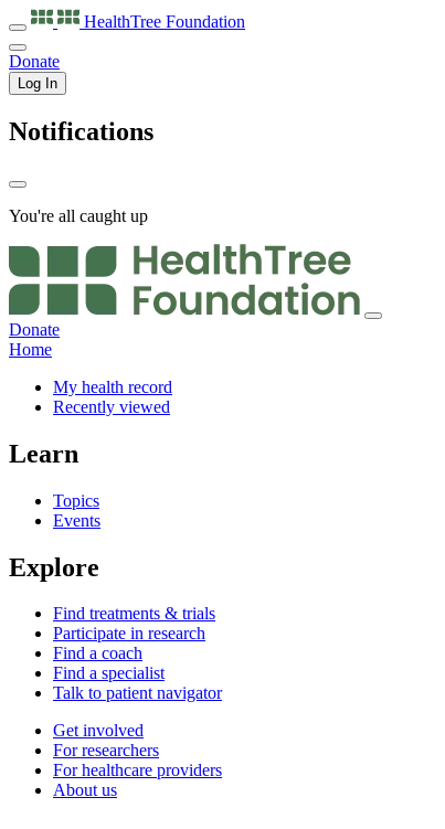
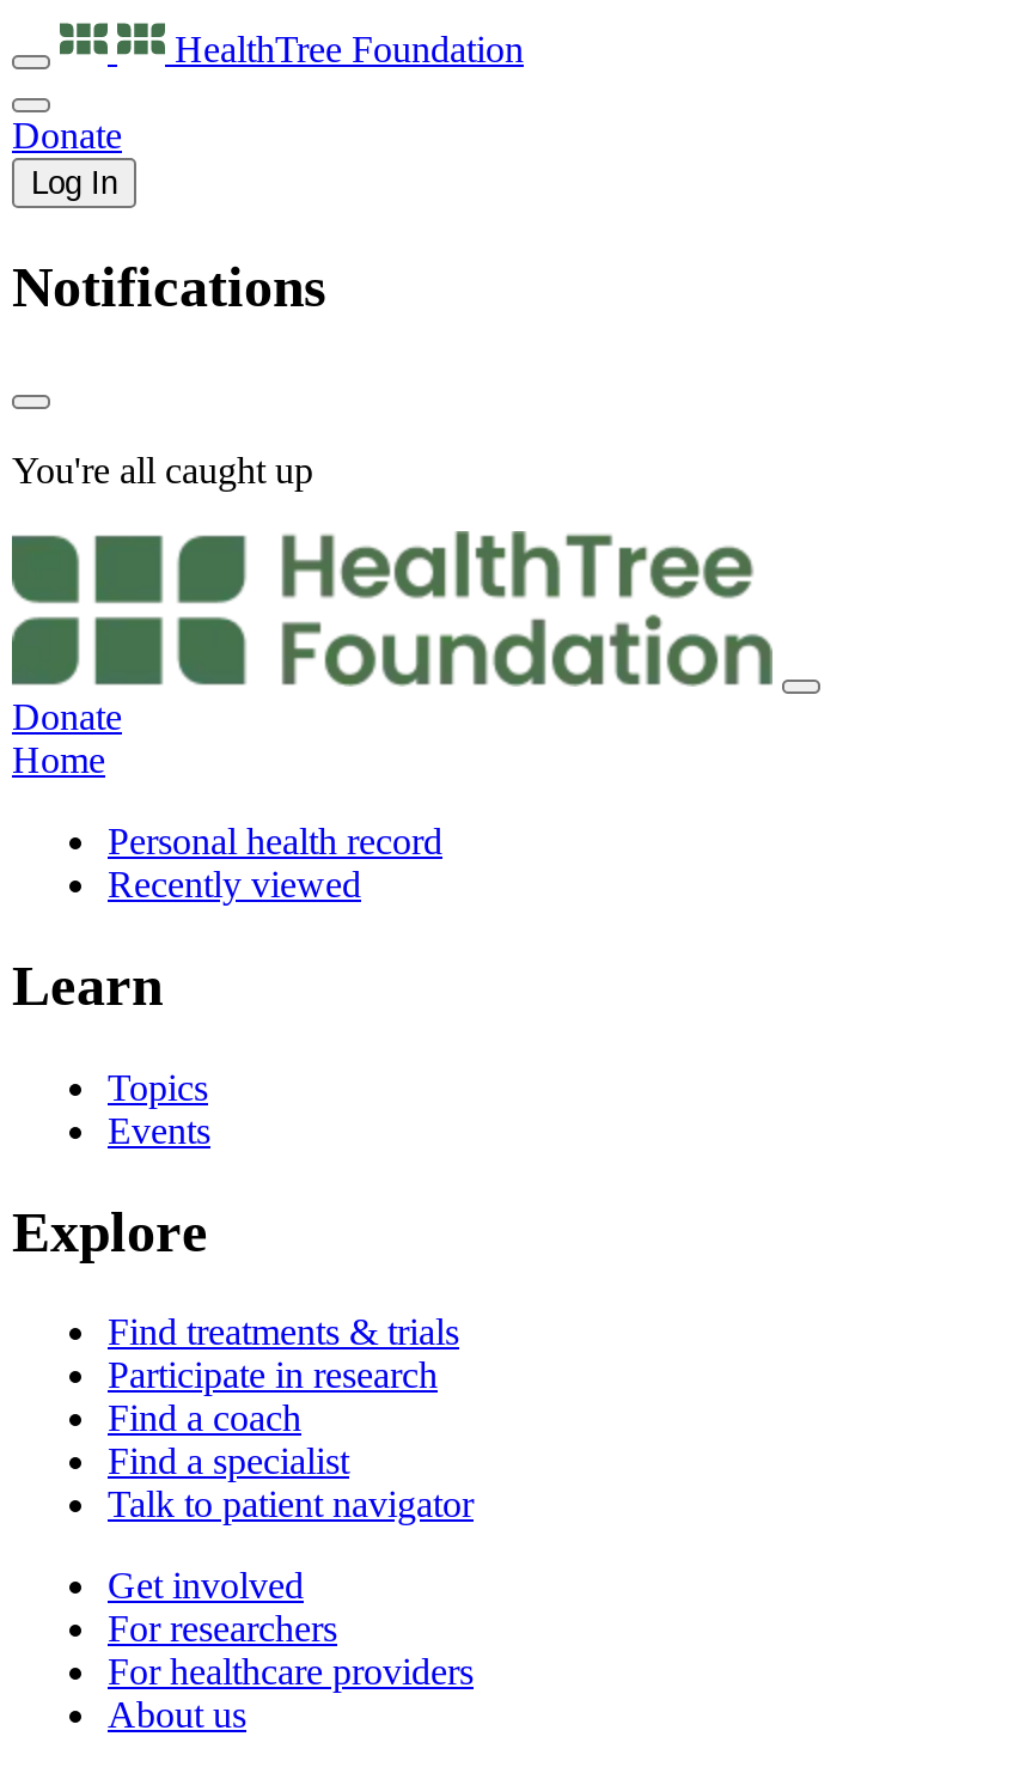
[53,377,172,396] My health record -> [108,820,442,861] Personal health record

